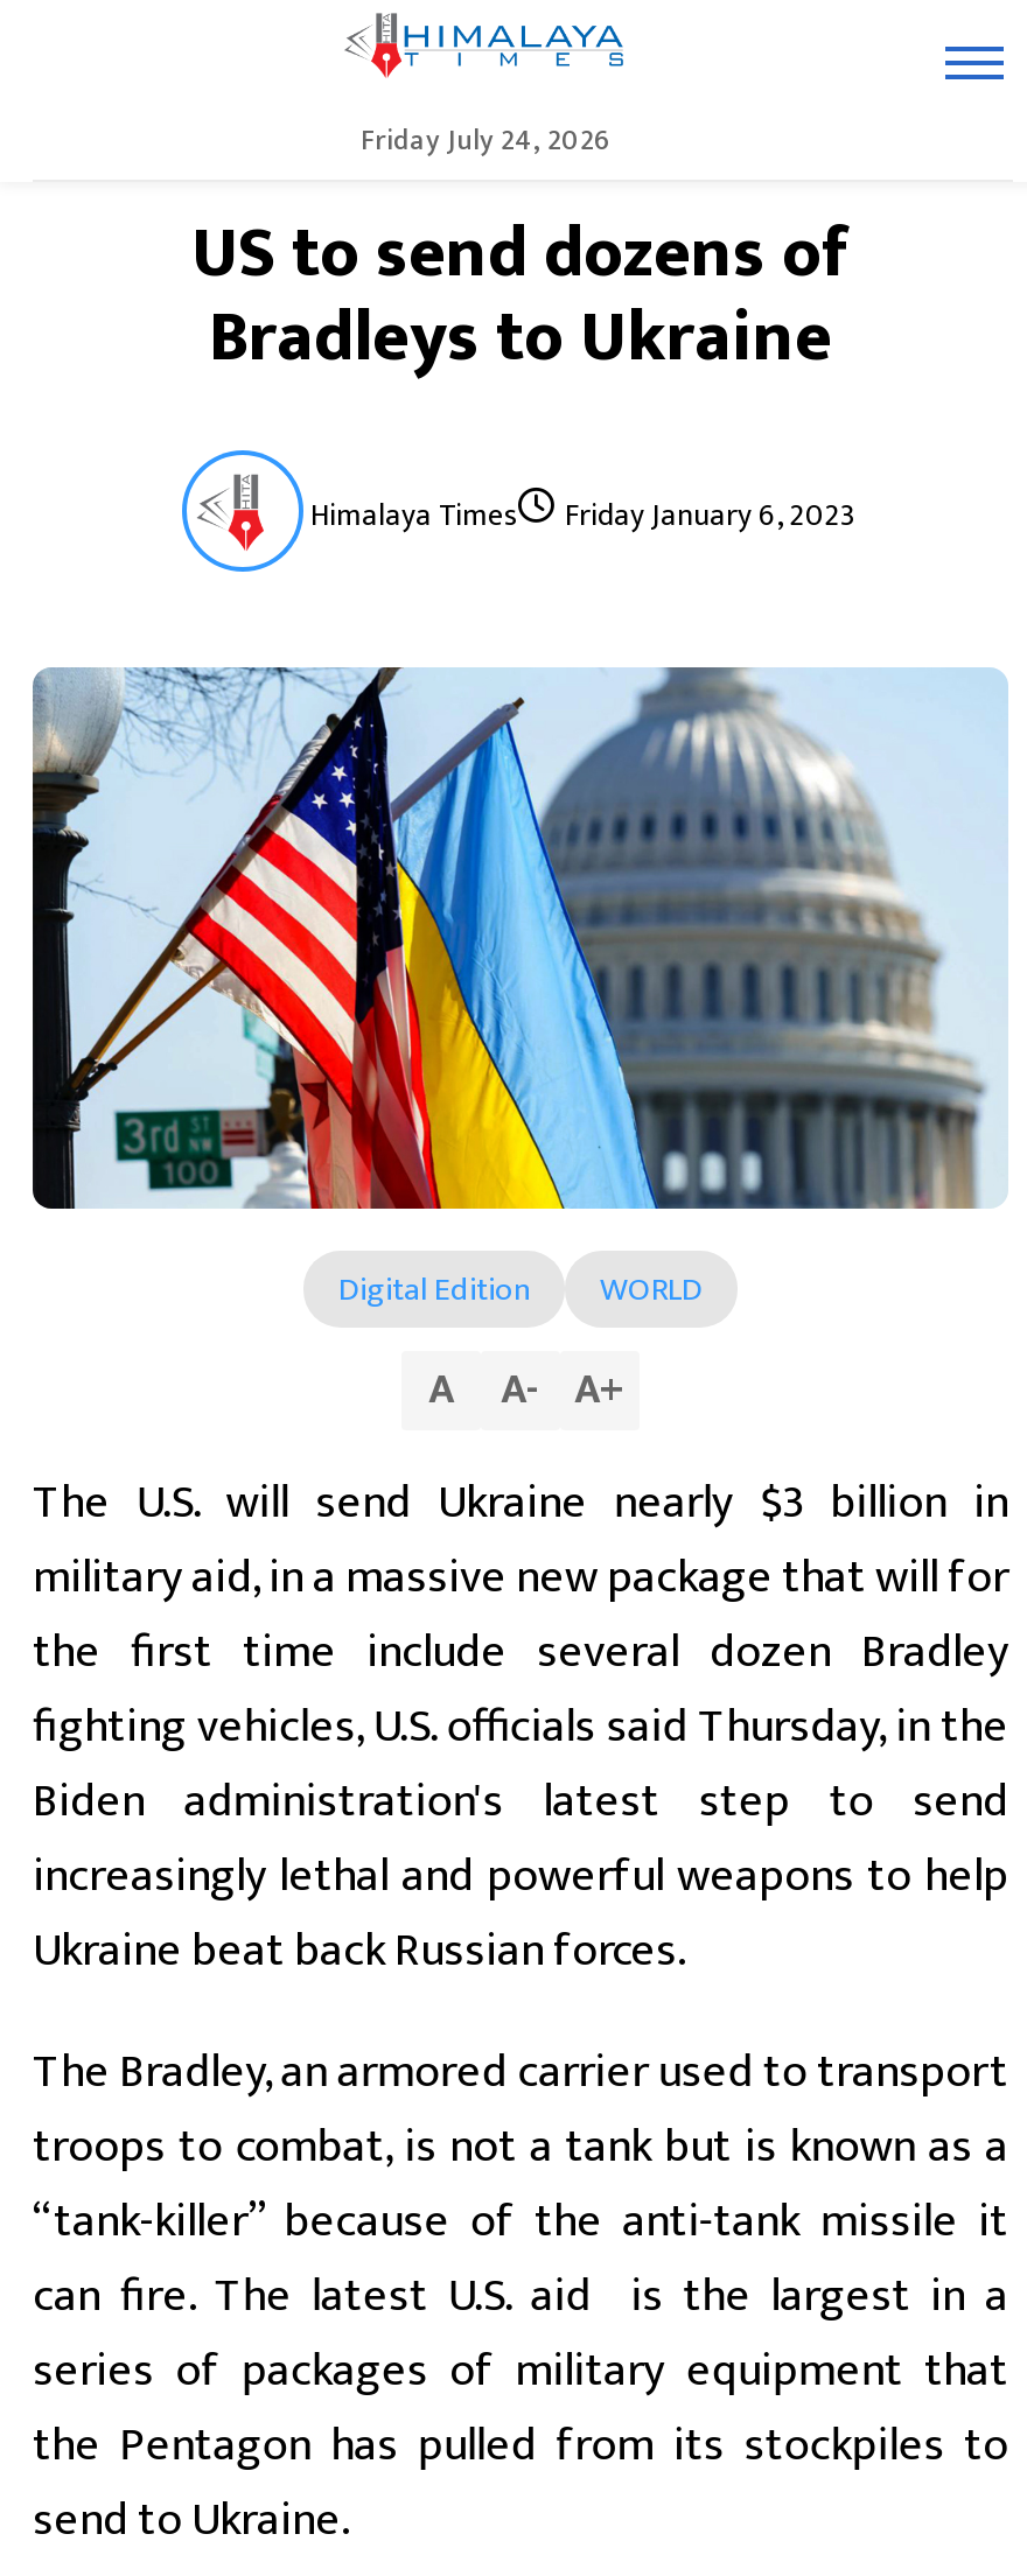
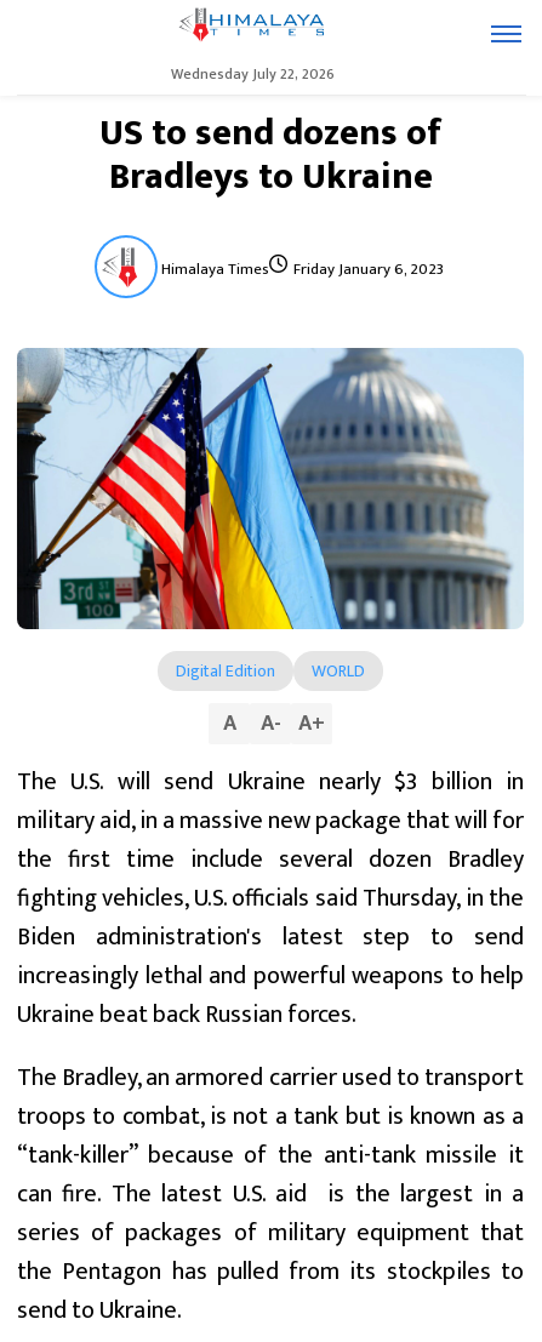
[361,117,610,163] Friday July 24, 2026 -> [170,62,334,86] Wednesday July 22, 2026

